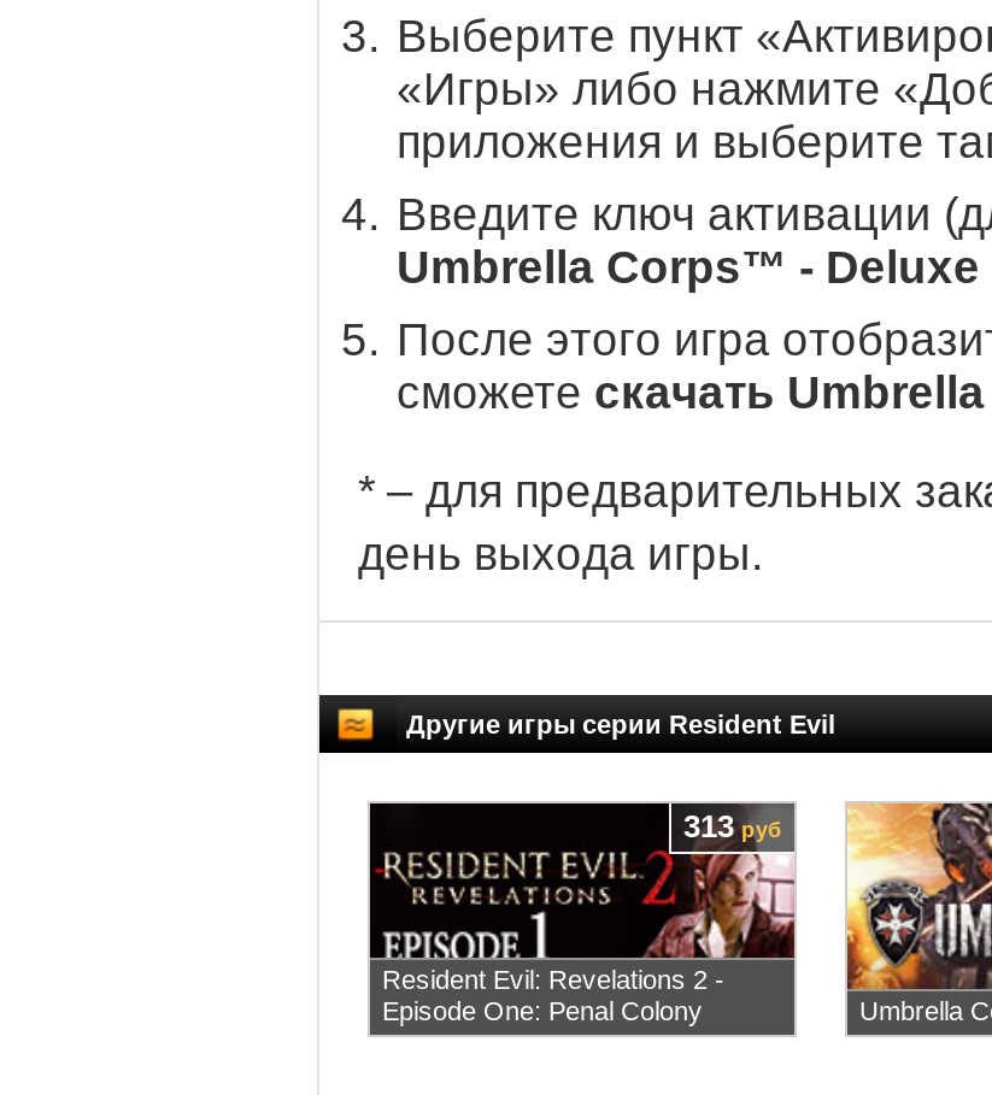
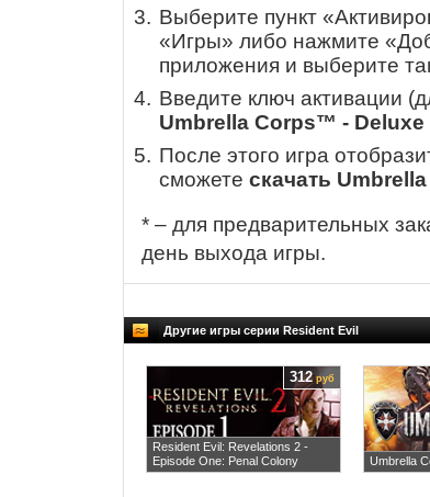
[683,809,782,845] 313 руб -> [290,369,335,385] 312 руб

